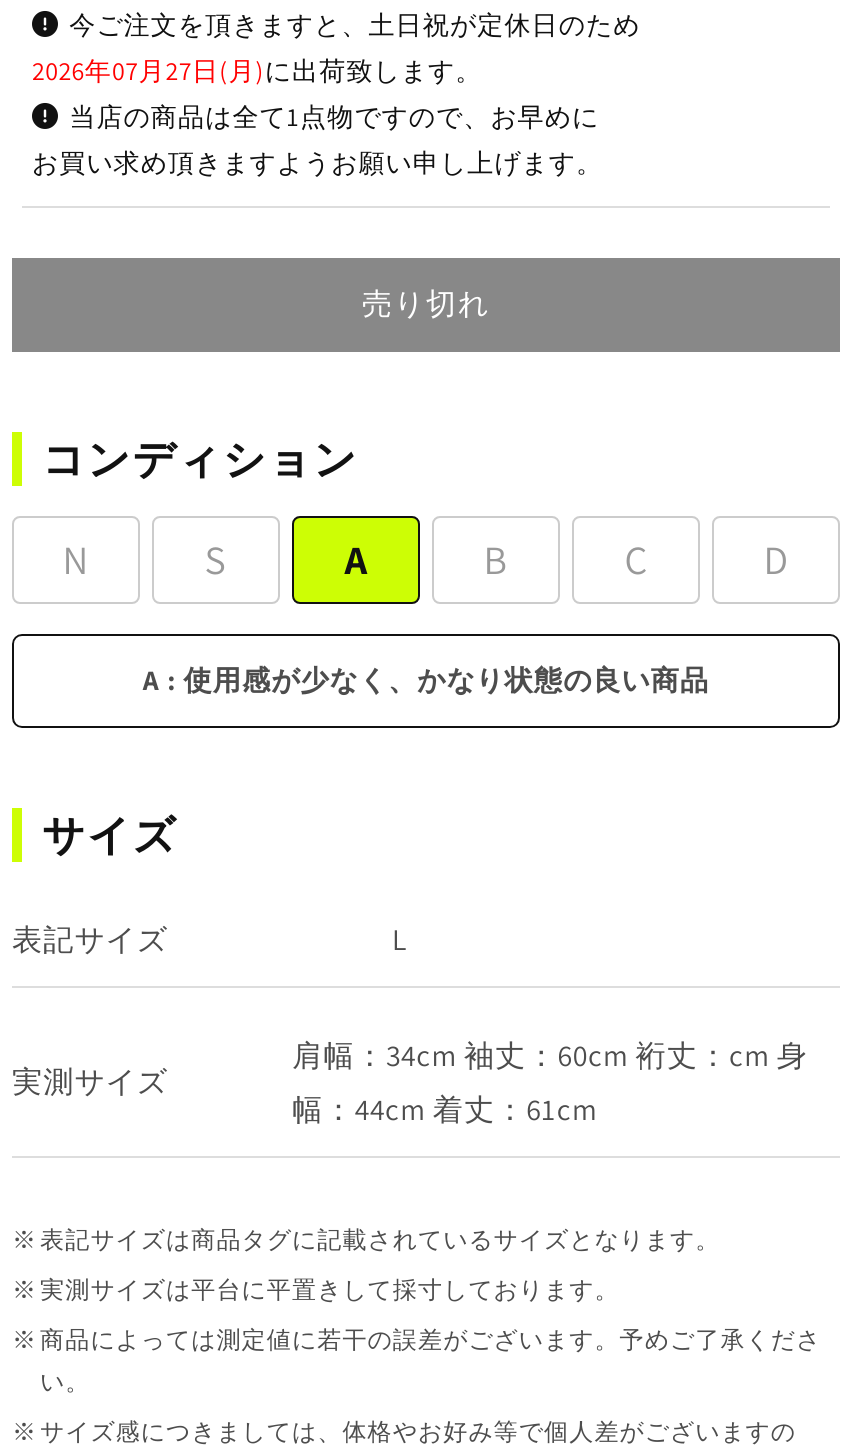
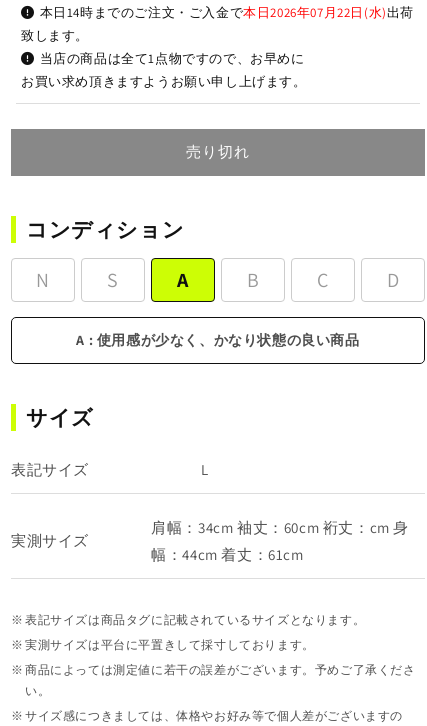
[32,7,640,87] 今ご注文を頂きますと、土日祝が定休日のため | 2026年07月27日(月)に出荷致します。 -> [21,4,414,44] 本日14時までのご注文・ご入金で本日2026年07月22日(水)出荷 | 致します。

